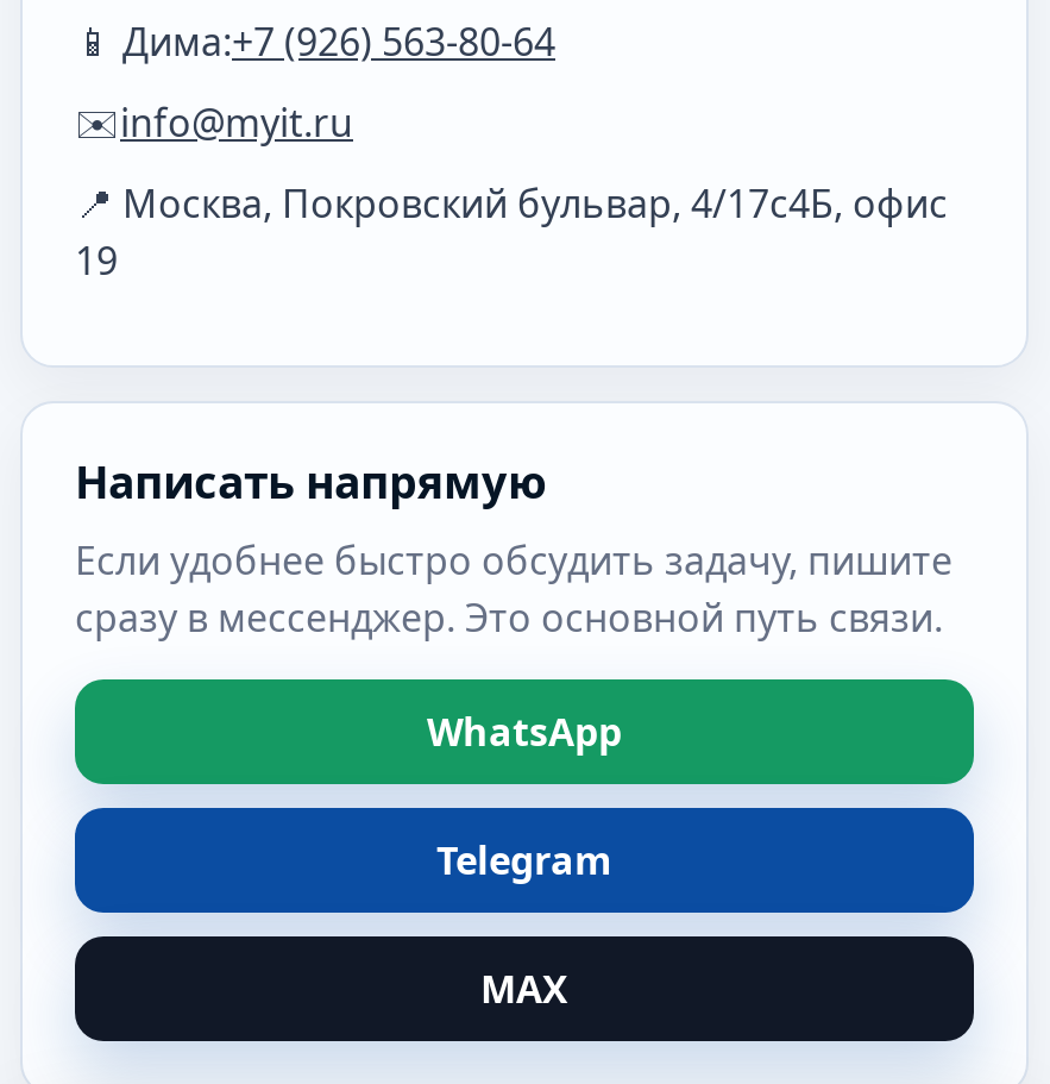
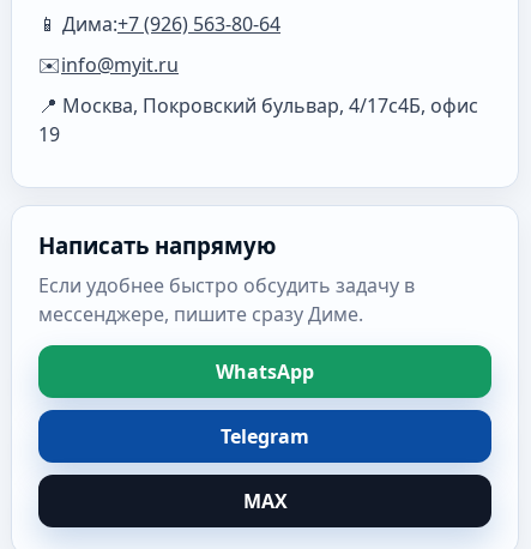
[75,534,952,644] Если удобнее быстро обсудить задачу, пишите | сразу в мессенджер. Это основной путь связи. -> [38,272,415,327] Если удобнее быстро обсудить задачу в | мессенджере, пишите сразу Диме.

